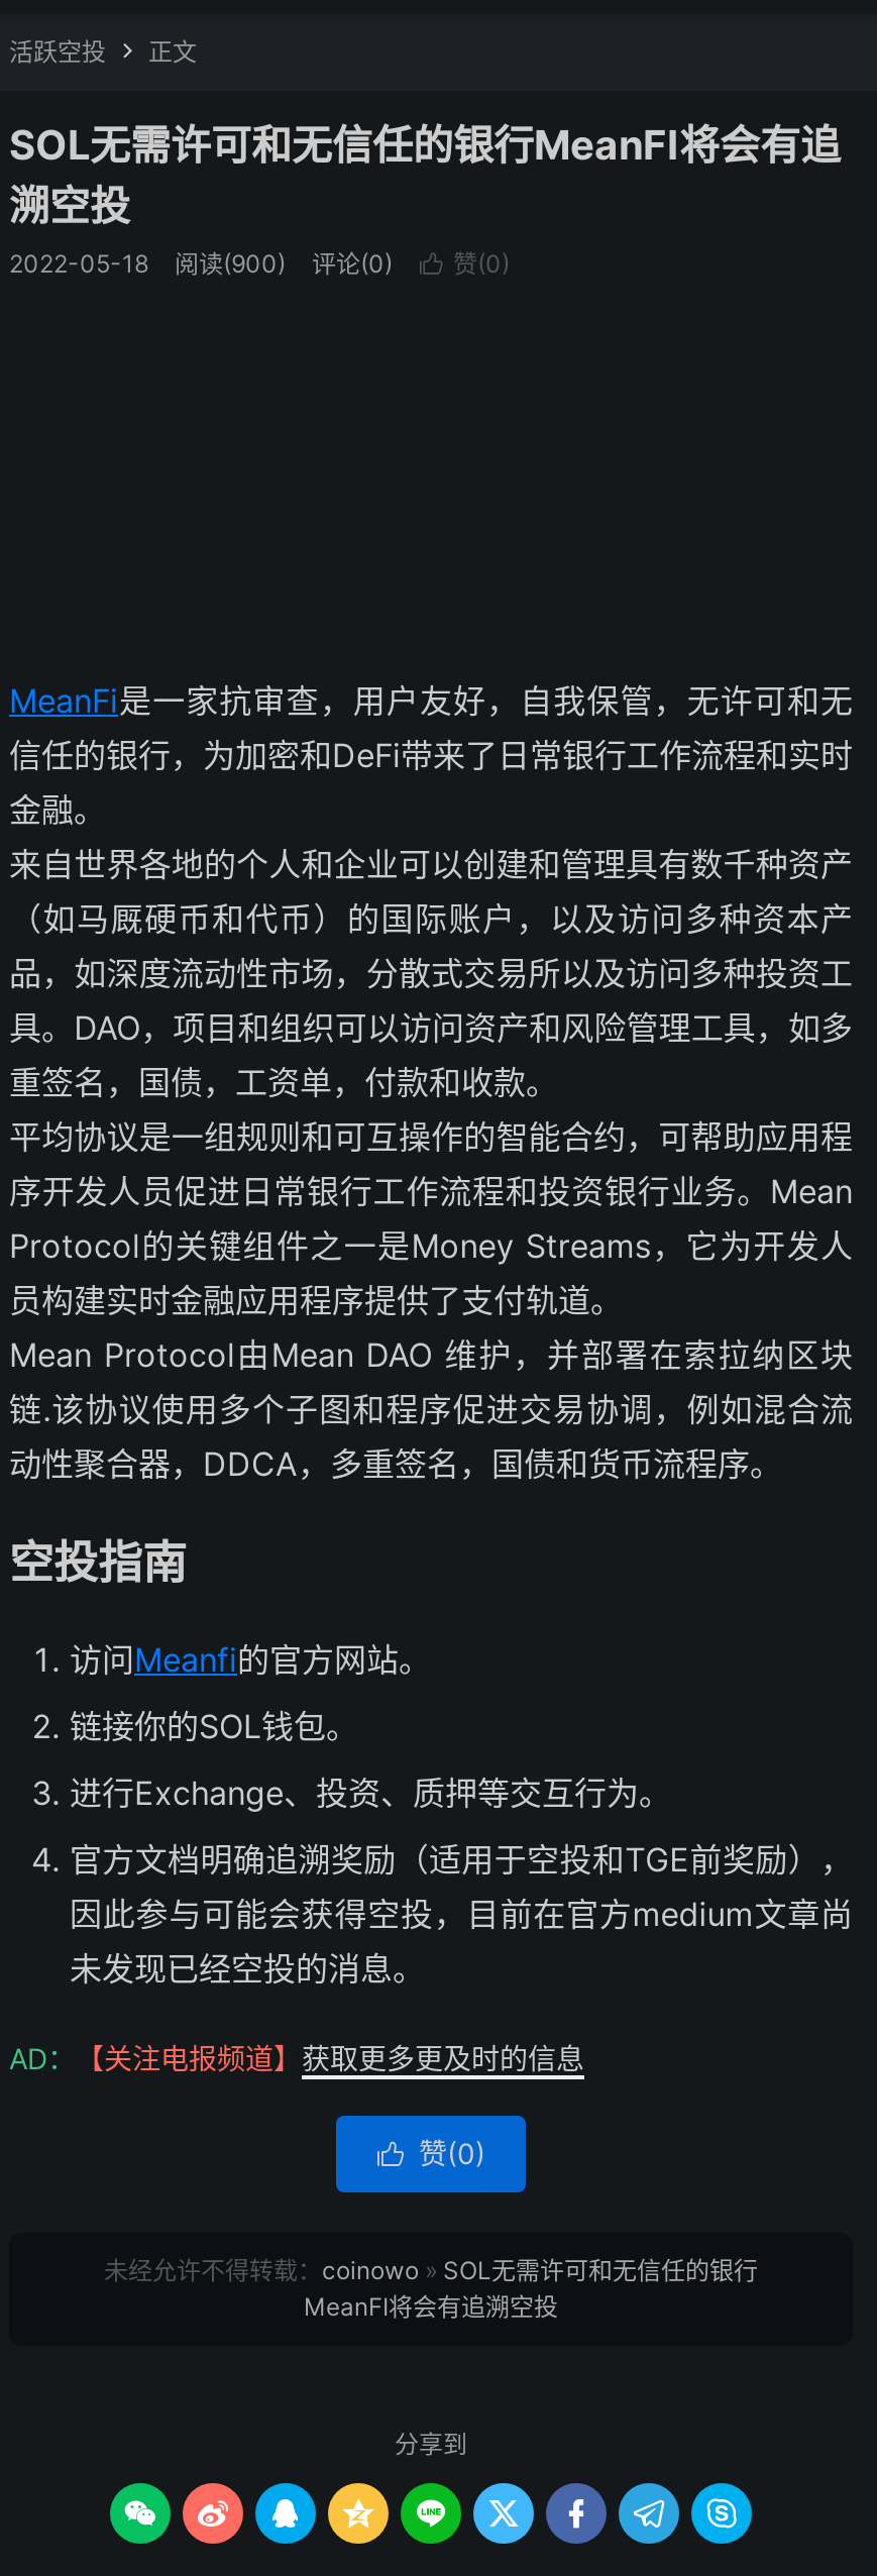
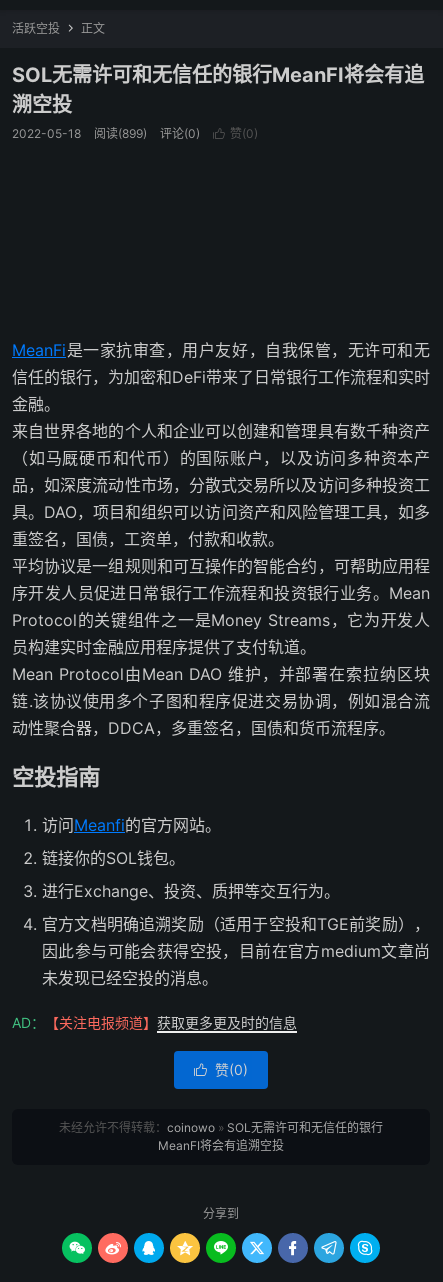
[175,248,286,279] 阅读(900) -> [94,126,147,141] 阅读(899)

